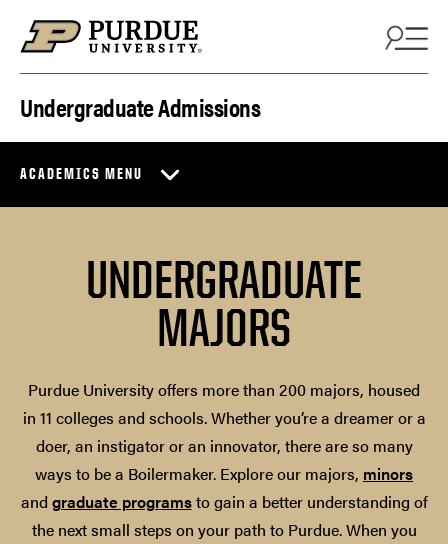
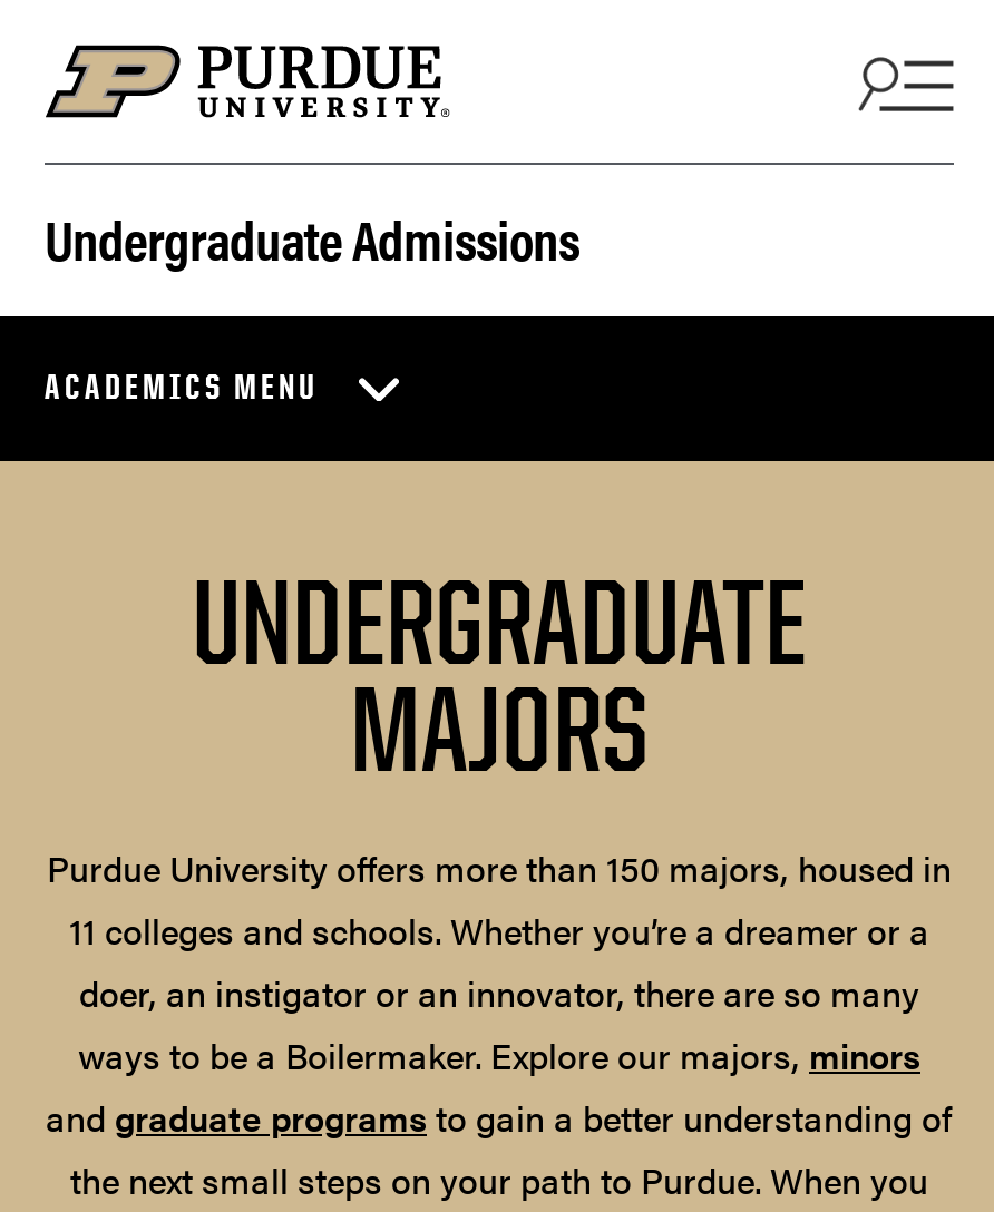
[22,378,425,429] Purdue University offers more than 200 majors, housed | in 11 colleges and schools. Whether you’re a dreamer or a -> [47,843,952,956] Purdue University offers more than 150 majors, housed in | 11 colleges and schools. Whether you’re a dreamer or a

